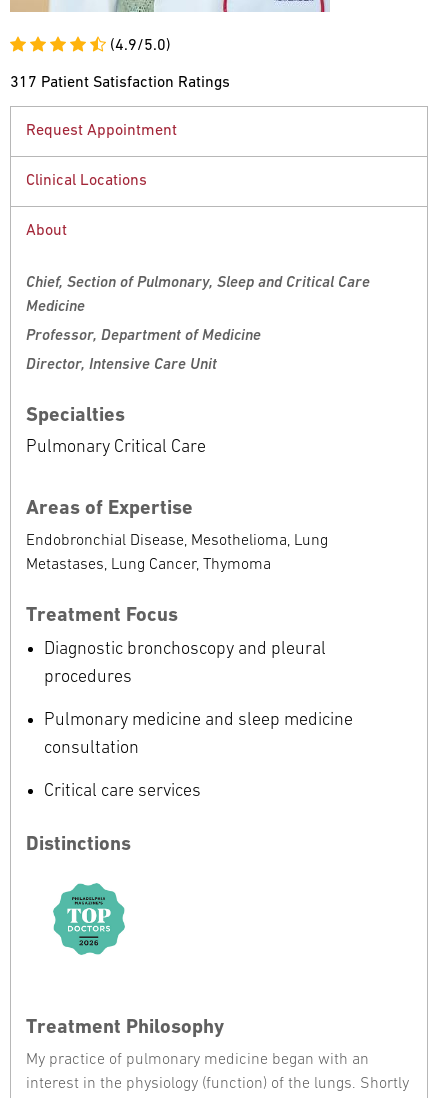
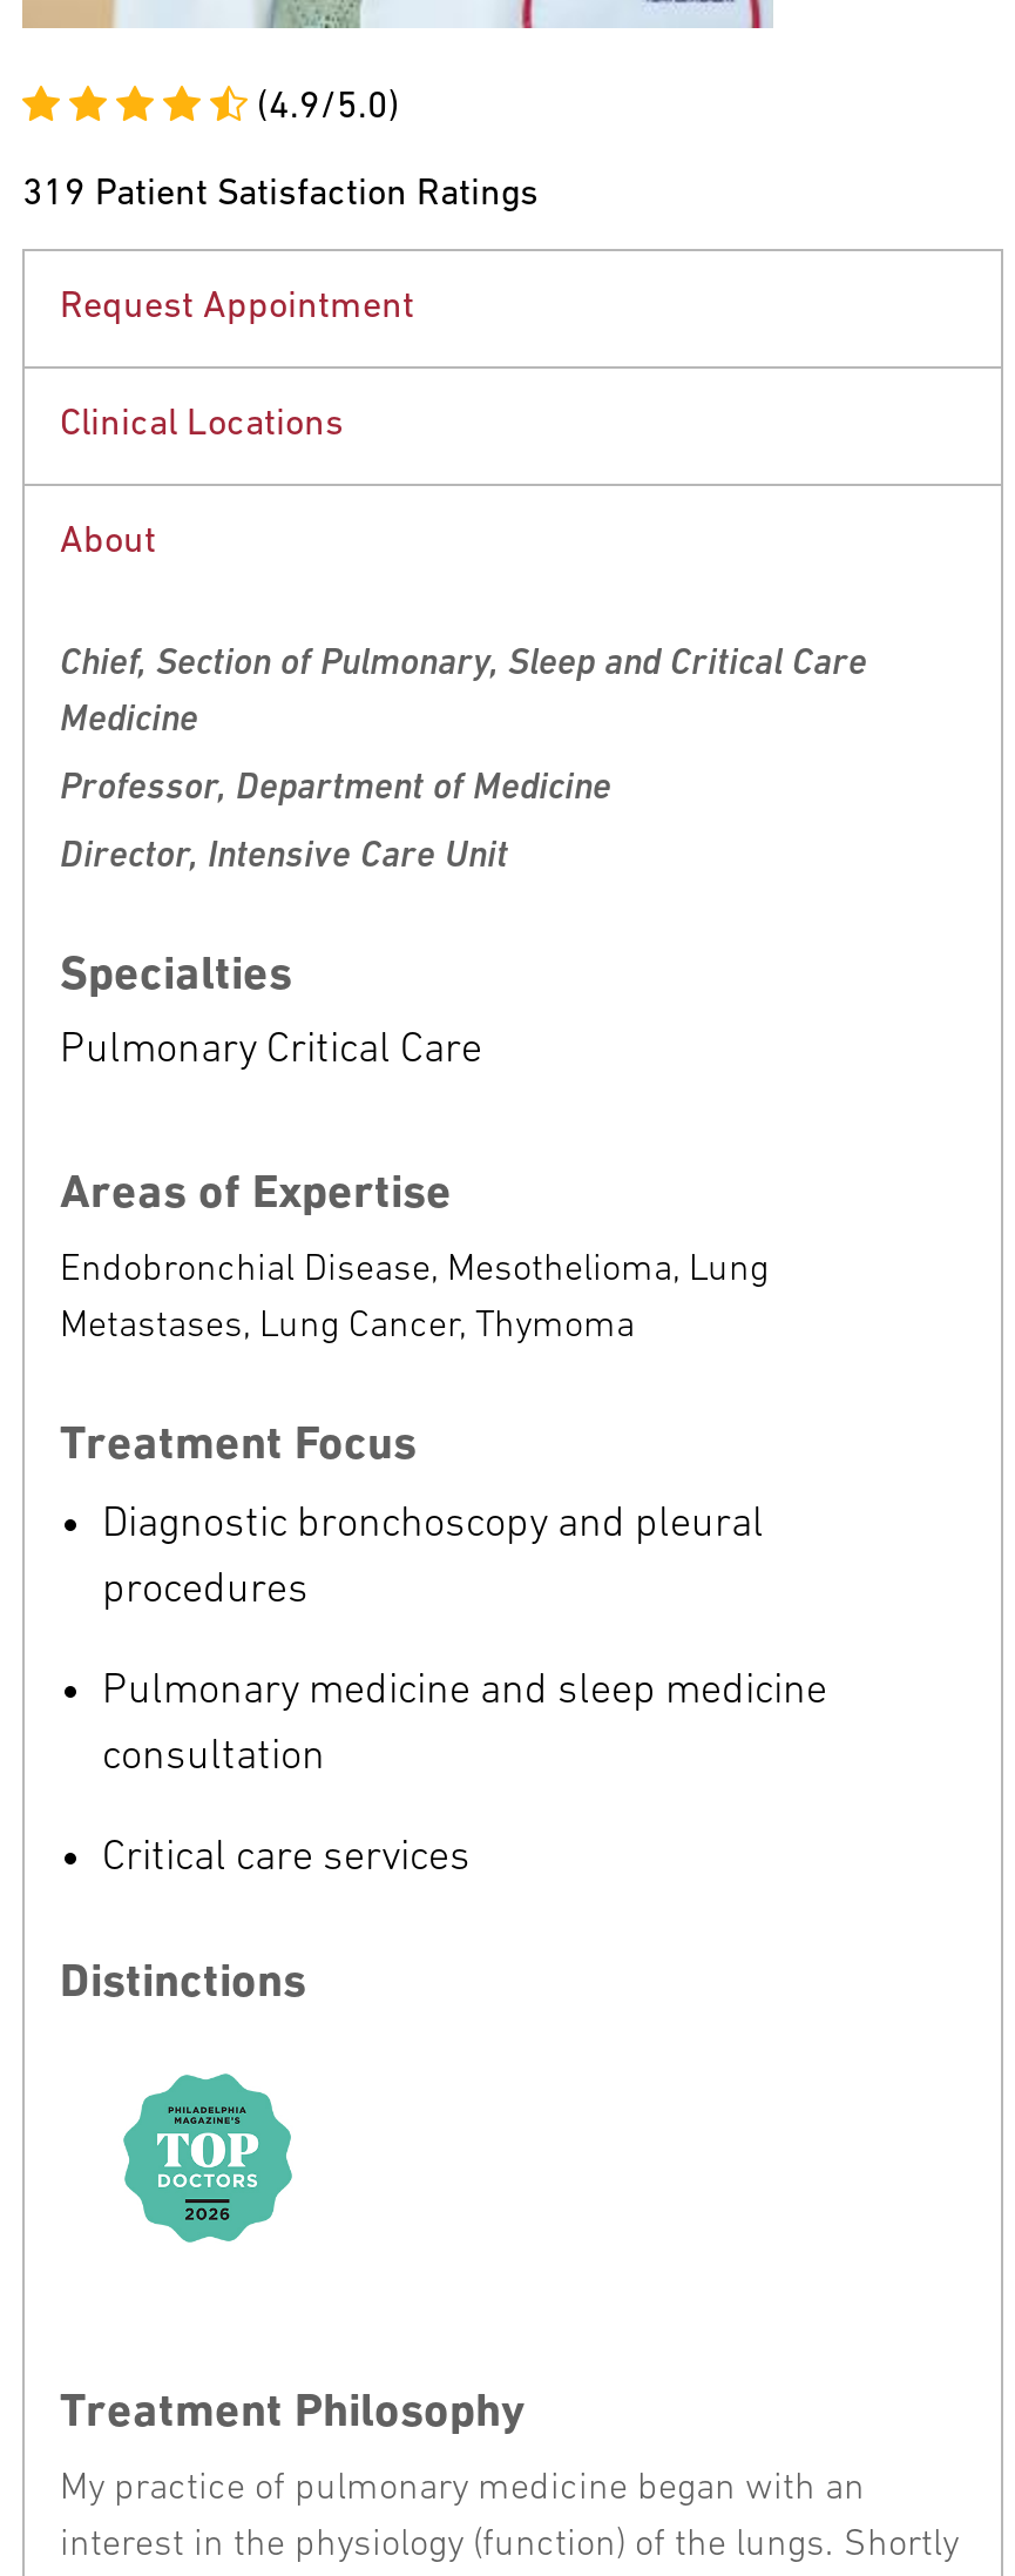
[10,75,230,91] 317 Patient Satisfaction Ratings -> [22,175,539,213] 319 Patient Satisfaction Ratings

